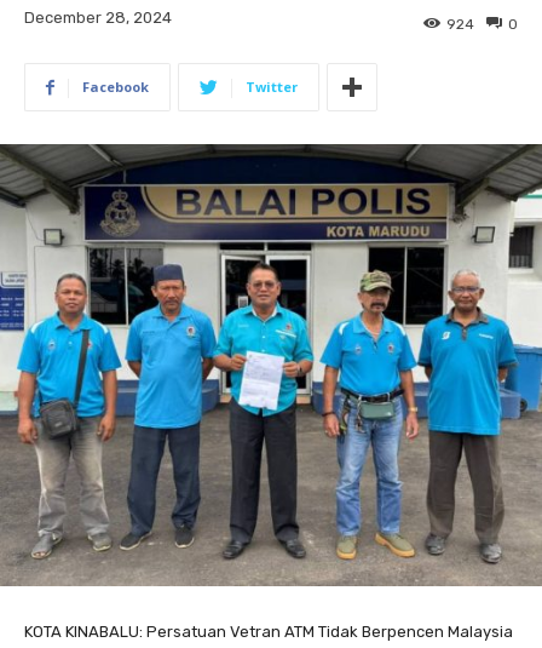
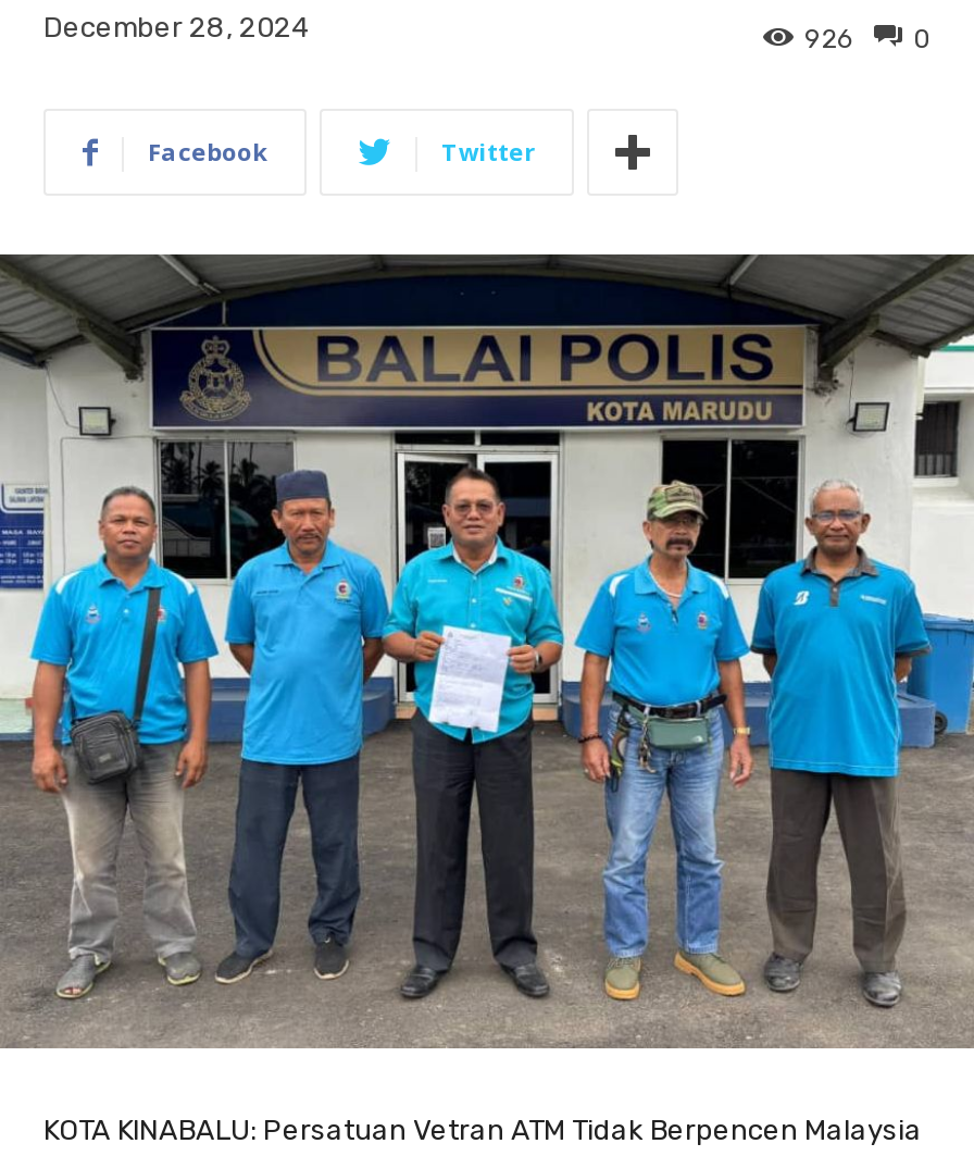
[446,16,474,33] 924 -> [804,24,852,54] 926

